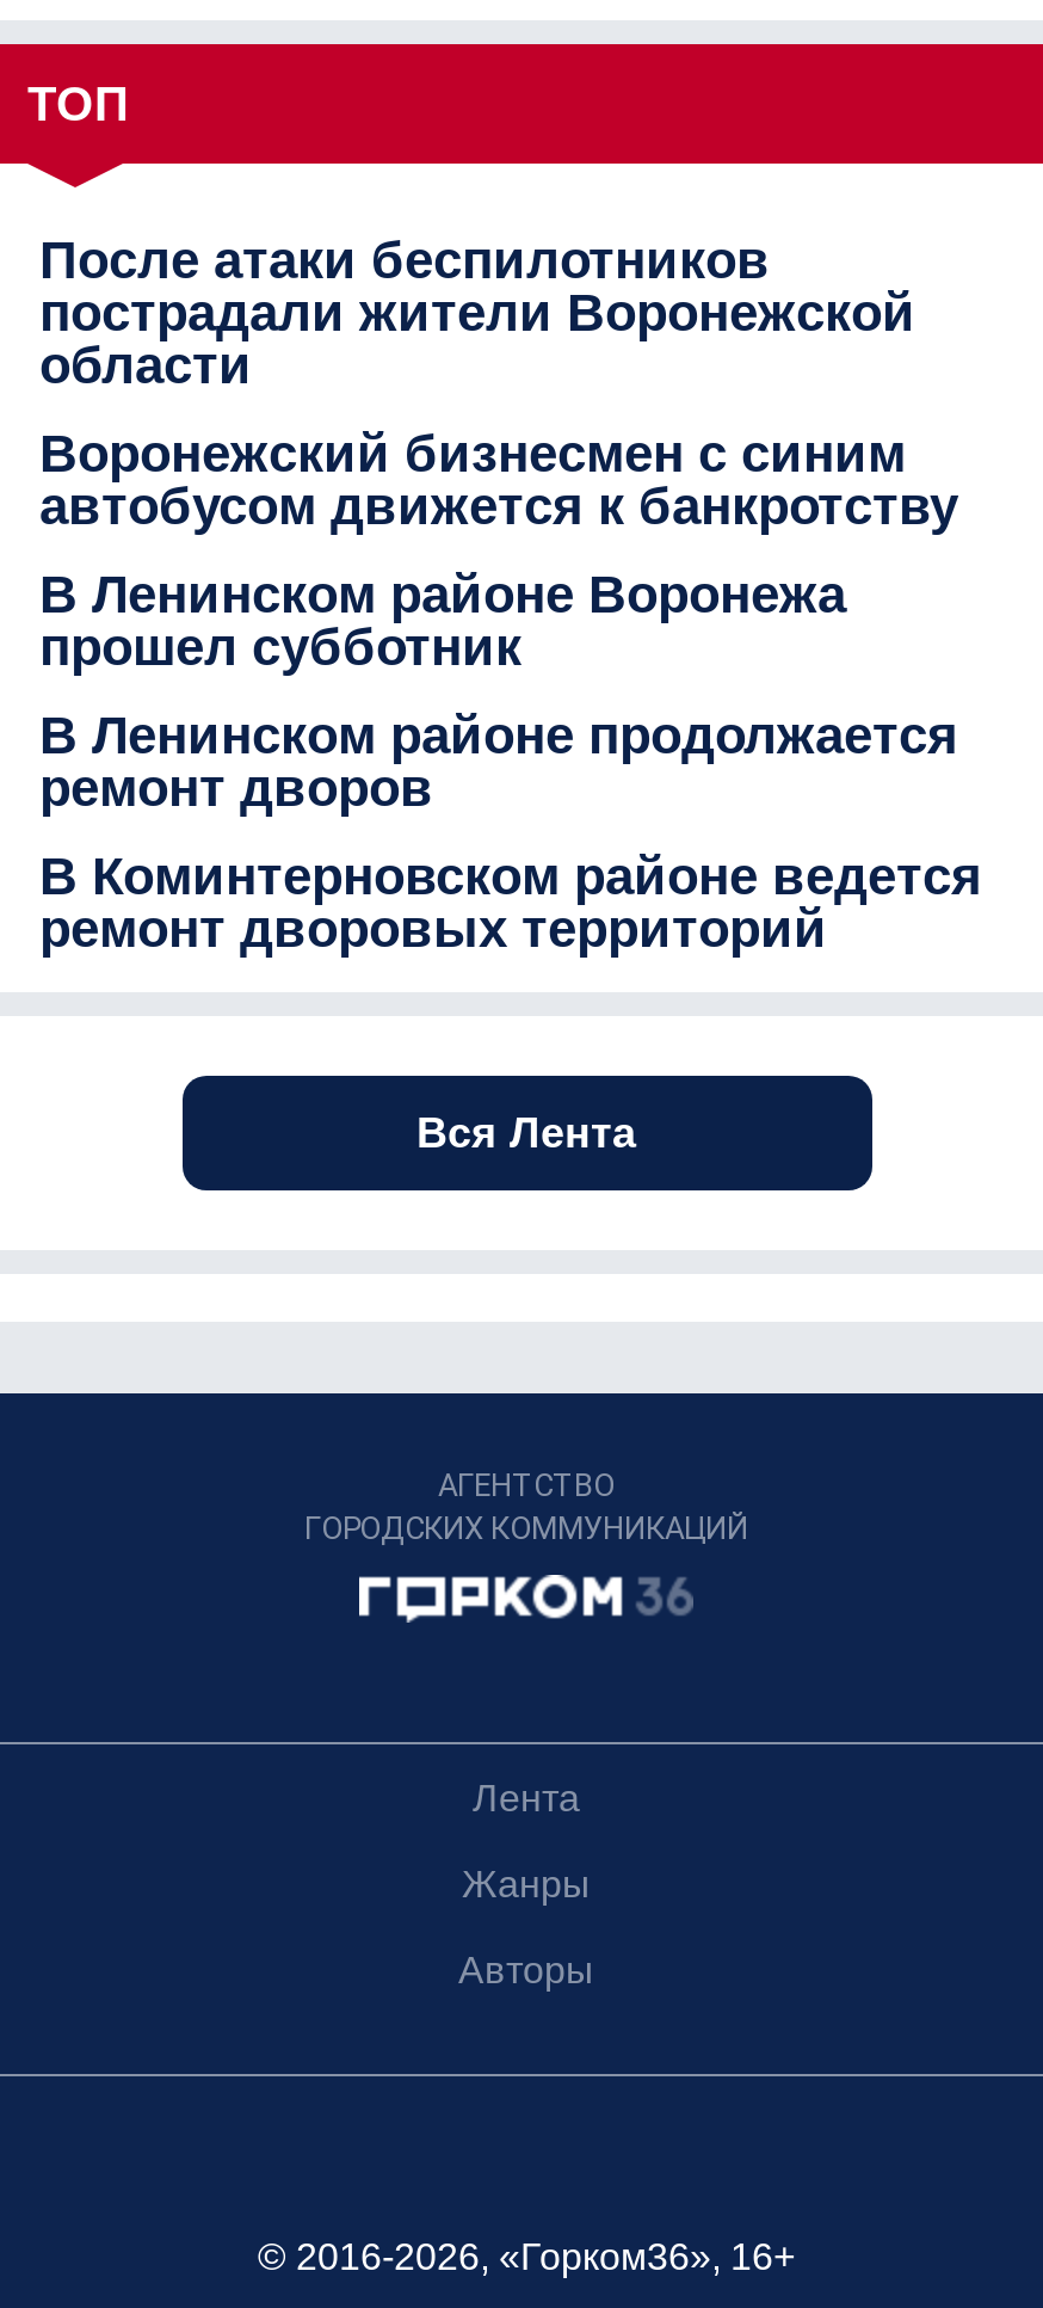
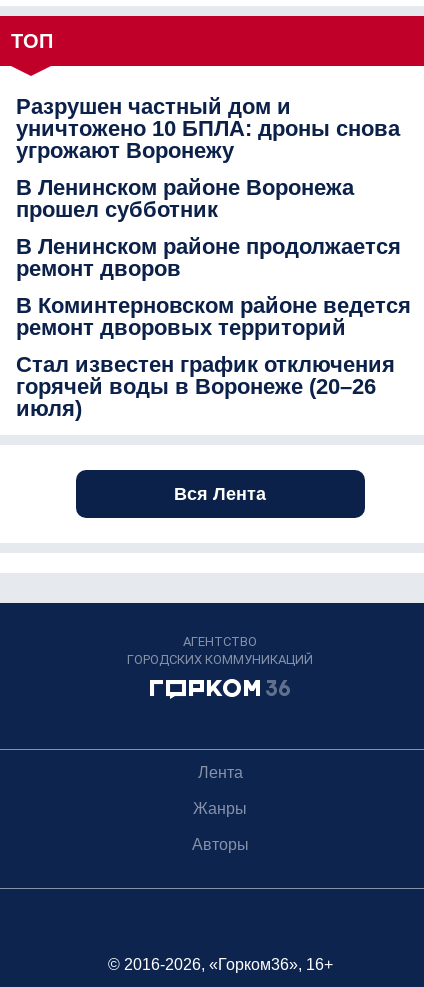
[39,231,958,536] После атаки беспилотников | пострадали жители Воронежской | области | Воронежский бизнесмен с синим | автобусом движется к банкротству -> [16,94,400,163] Разрушен частный дом и | уничтожено 10 БПЛА: дроны снова | угрожают Воронежу
moved [39,565,982,959] -> [16,175,411,340]: В Ленинском районе Воронежа | прошел субботник | В Ленинском районе продолжается | ремонт дворов | В Коминтерновском районе ведется | ремонт дворовых территорий
none -> [16,352,395,421] Стал известен график отключения | горячей воды в Воронеже (20–26 | июля)

